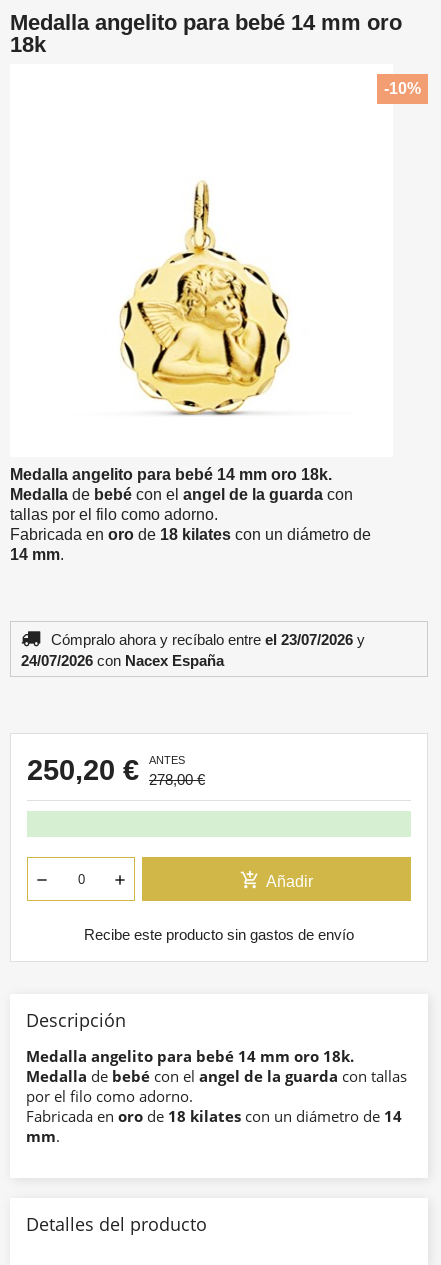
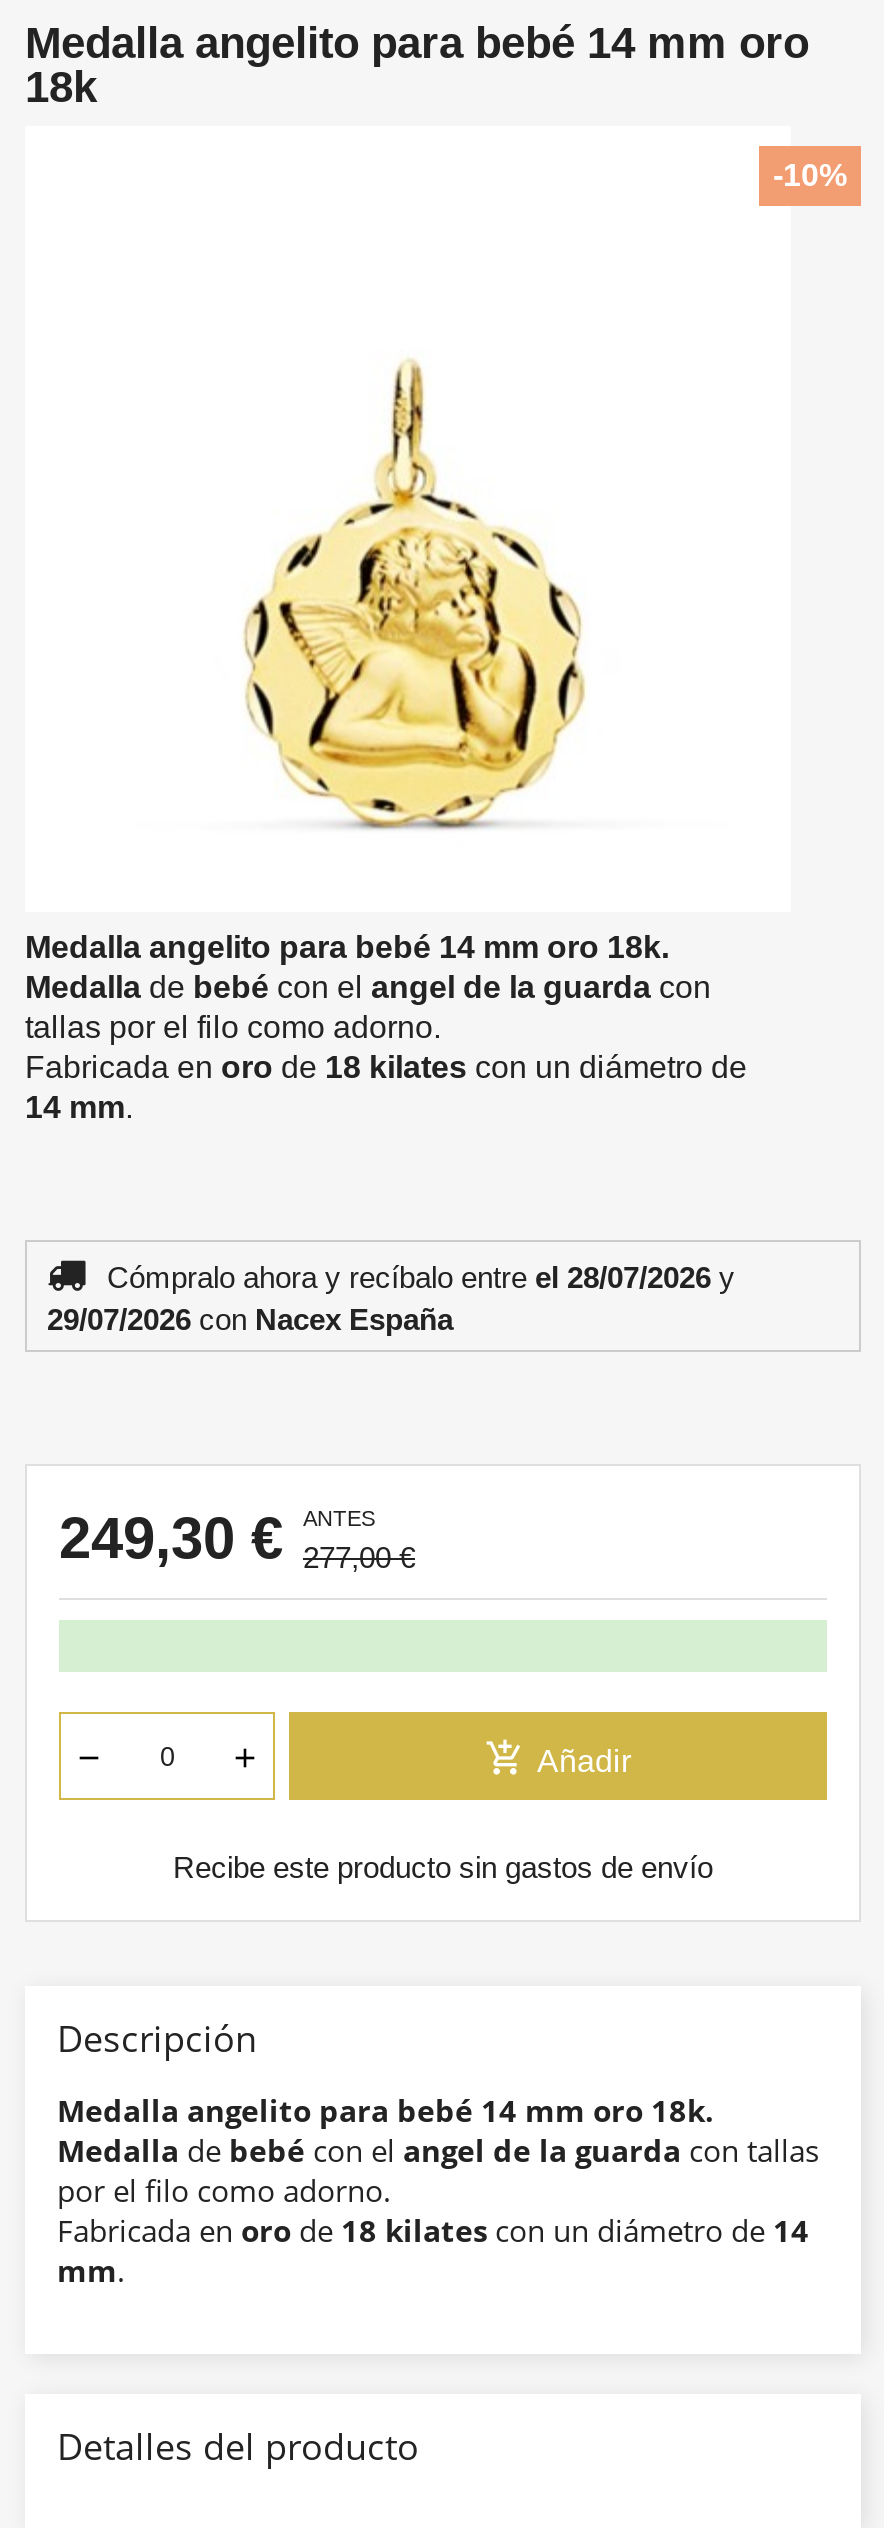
[51,631,365,648] Cómpralo ahora y recíbalo entre el 23/07/2026 y -> [107,1260,735,1294] Cómpralo ahora y recíbalo entre el 28/07/2026 y
[21,652,224,669] 24/07/2026 con Nacex España -> [47,1302,453,1336] 29/07/2026 con Nacex España
[27,754,139,786] 250,20 € -> [59,1506,283,1570] 249,30 €
[149,771,205,788] 278,00 € -> [303,1540,415,1574] 277,00 €

